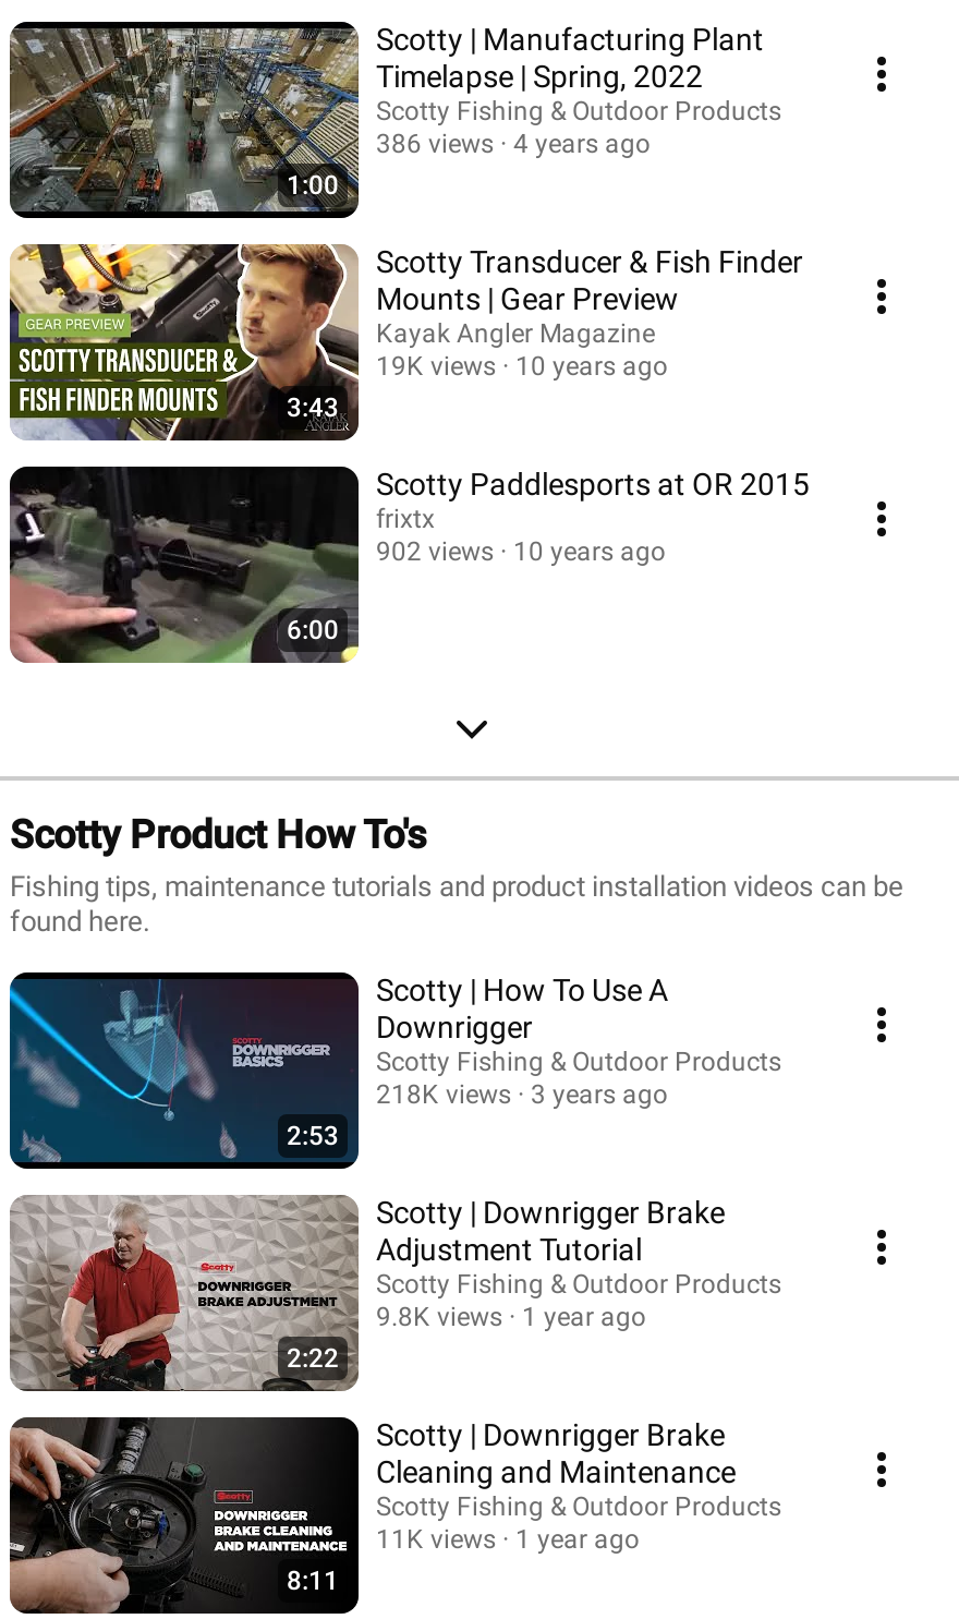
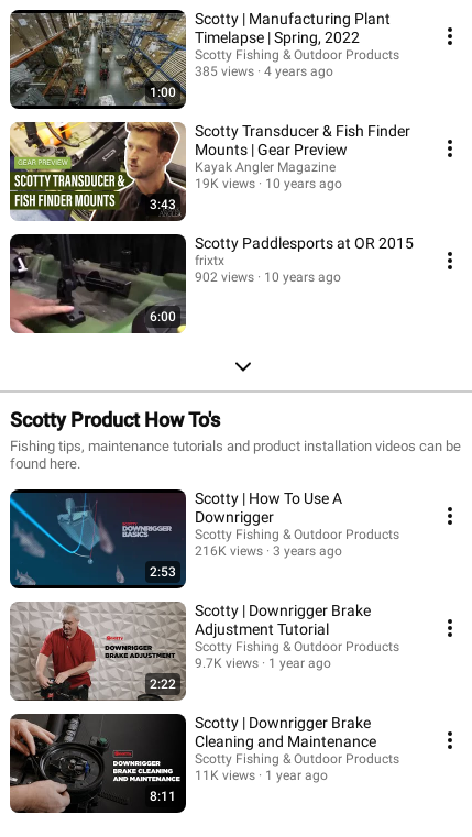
[376,128,651,158] 386 views 4 years ago -> [195,63,333,79] 385 views 4 years ago
[376,1078,668,1109] 218K views 3 years ago -> [195,543,342,558] 216K views 3 years ago
[376,1301,646,1331] 9.8K views 1 year ago -> [195,655,331,670] 9.7K views 1 year ago

